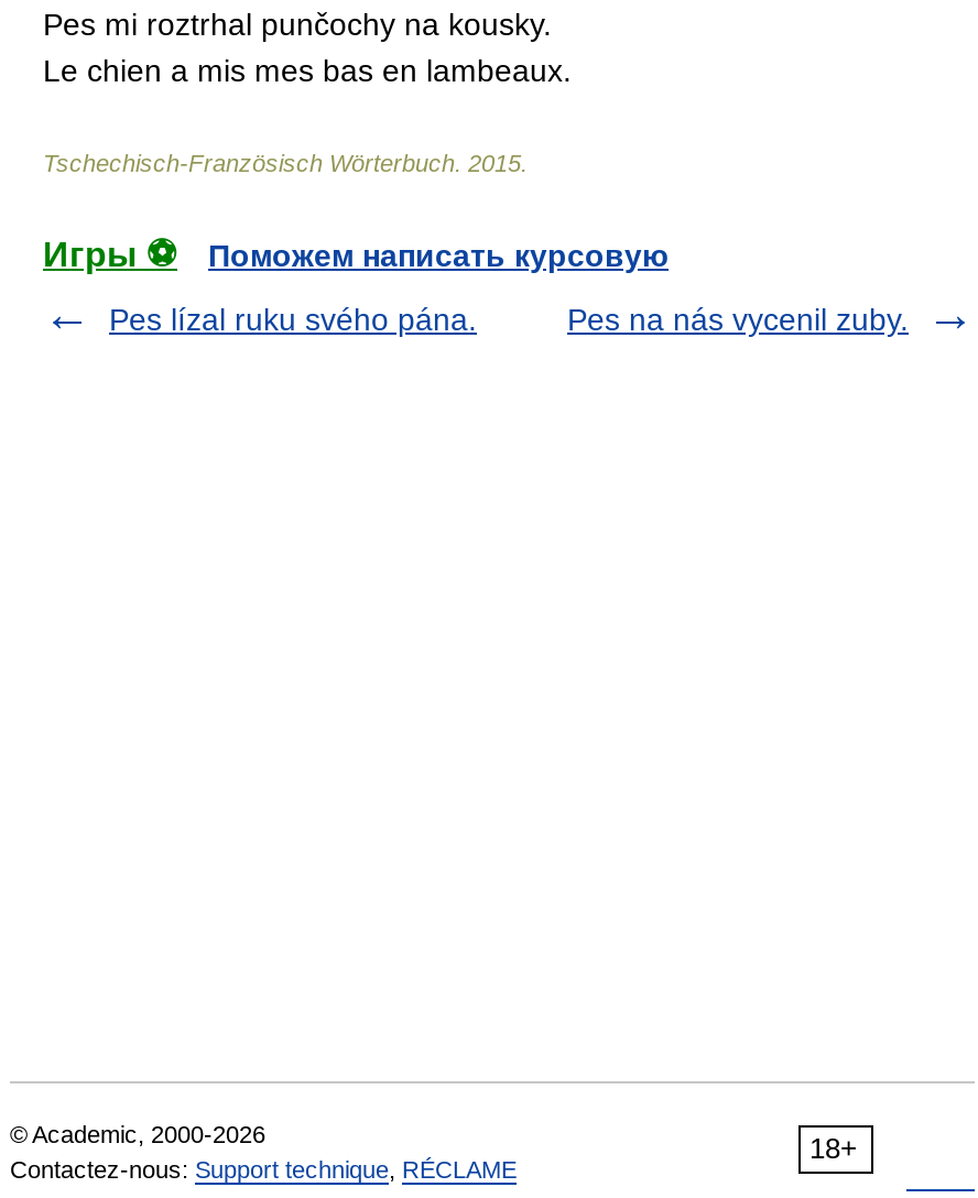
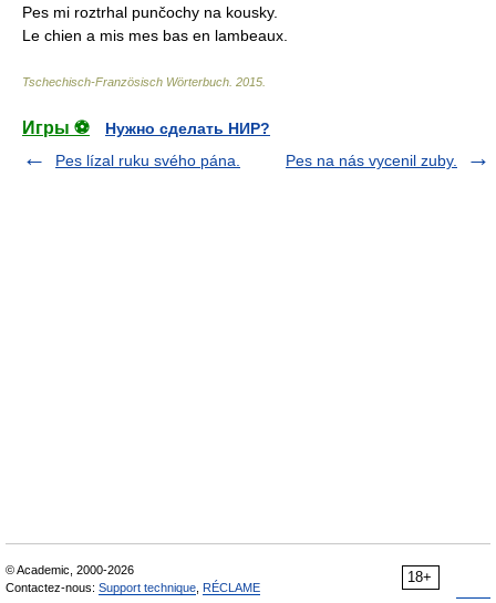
[208,238,669,273] Поможем написать курсовую -> [105,119,270,137] Нужно сделать НИР?

